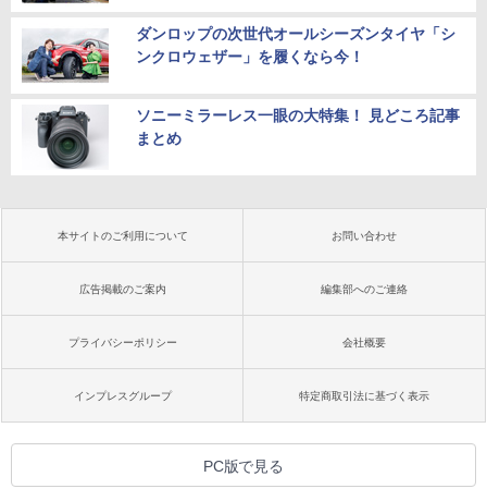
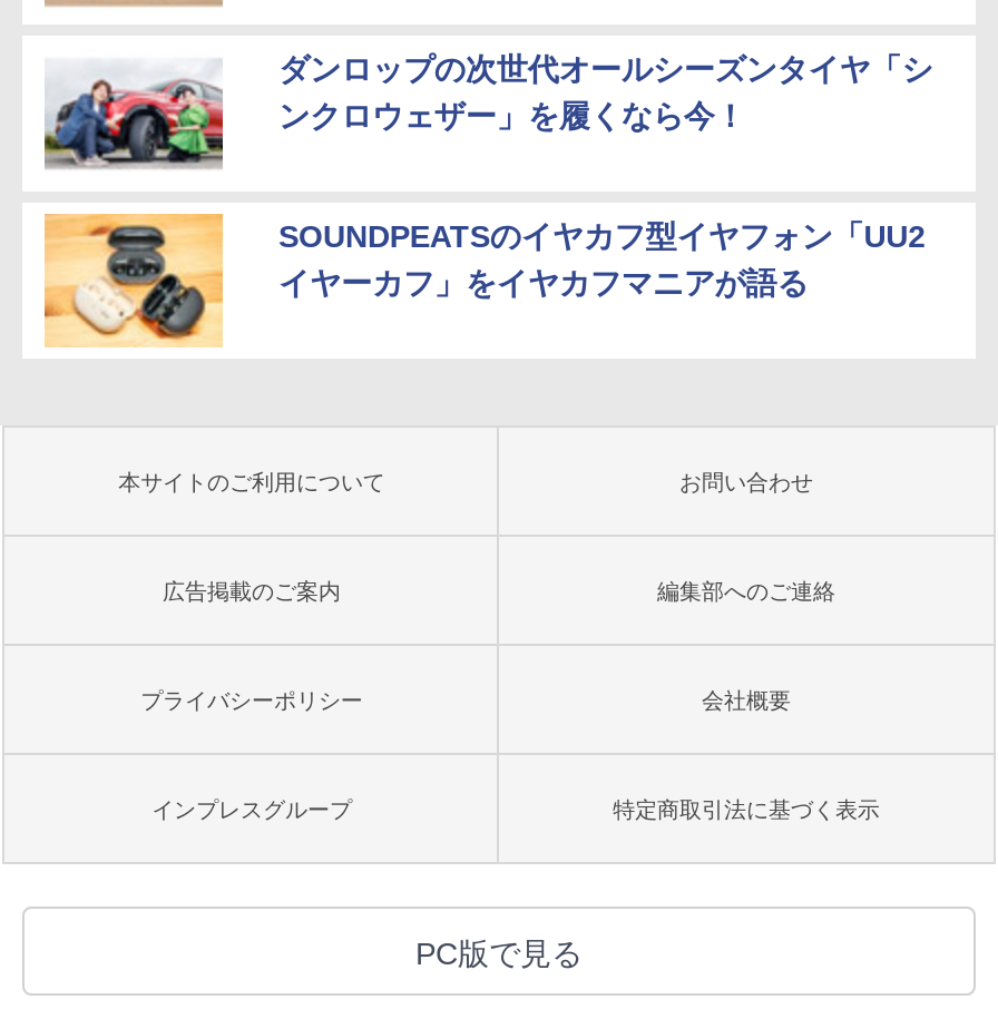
[22,105,459,170] [image] | ソニーミラーレス一眼の大特集！ 見どころ記事 | まとめ -> [42,212,926,350] [image] | SOUNDPEATSのイヤカフ型イヤフォン「UU2 | イヤーカフ」をイヤカフマニアが語る

